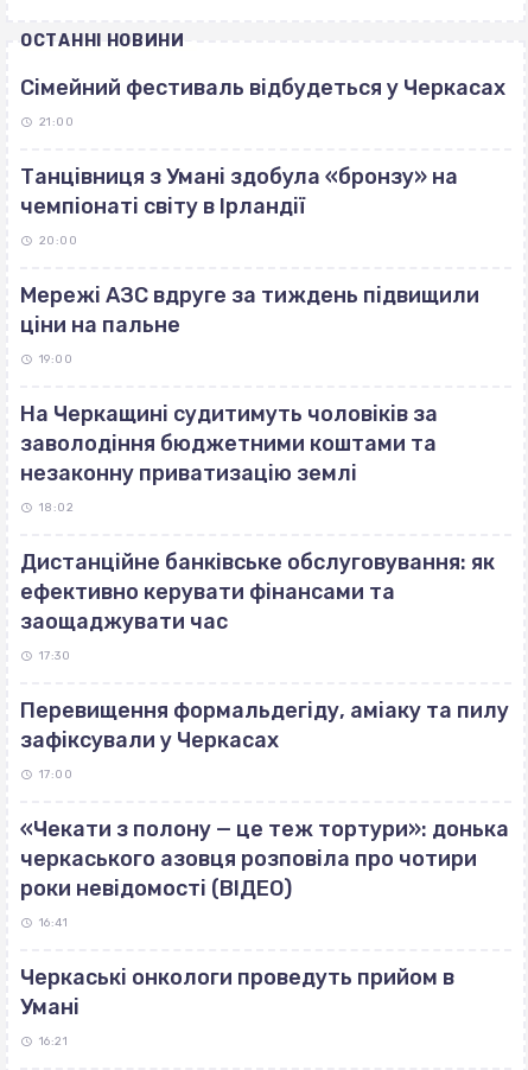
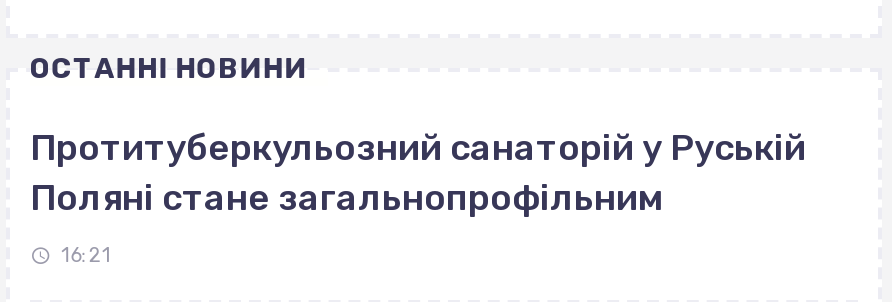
[20,75,509,1021] Сімейний фестиваль відбудеться у Черкасах | 21:00 | Танцівниця з Умані здобула «бронзу» на | чемпіонаті світу в Ірландії | 20:00 | Мережі АЗС вдруге за тиждень підвищили | ціни на пальне | 19:00 | На Черкащині судитимуть чоловіків за | заволодіння бюджетними коштами та | незаконну приватизацію землі | 18:02 | Дистанційне банківське обслуговування: як | ефективно керувати фінансами та | заощаджувати час | 17:30 | Перевищення формальдегіду, аміаку та пилу | зафіксували у Черкасах | 17:00 | «Чекати з полону — це теж тортури»: донька | черкаського азовця розповіла про чотири | роки невідомості (ВІДЕО) | 16:41 | Черкаські онкологи проведуть прийом в | Умані -> [30,127,806,221] Протитуберкульозний санаторій у Руській | Поляні стане загальнопрофільним

